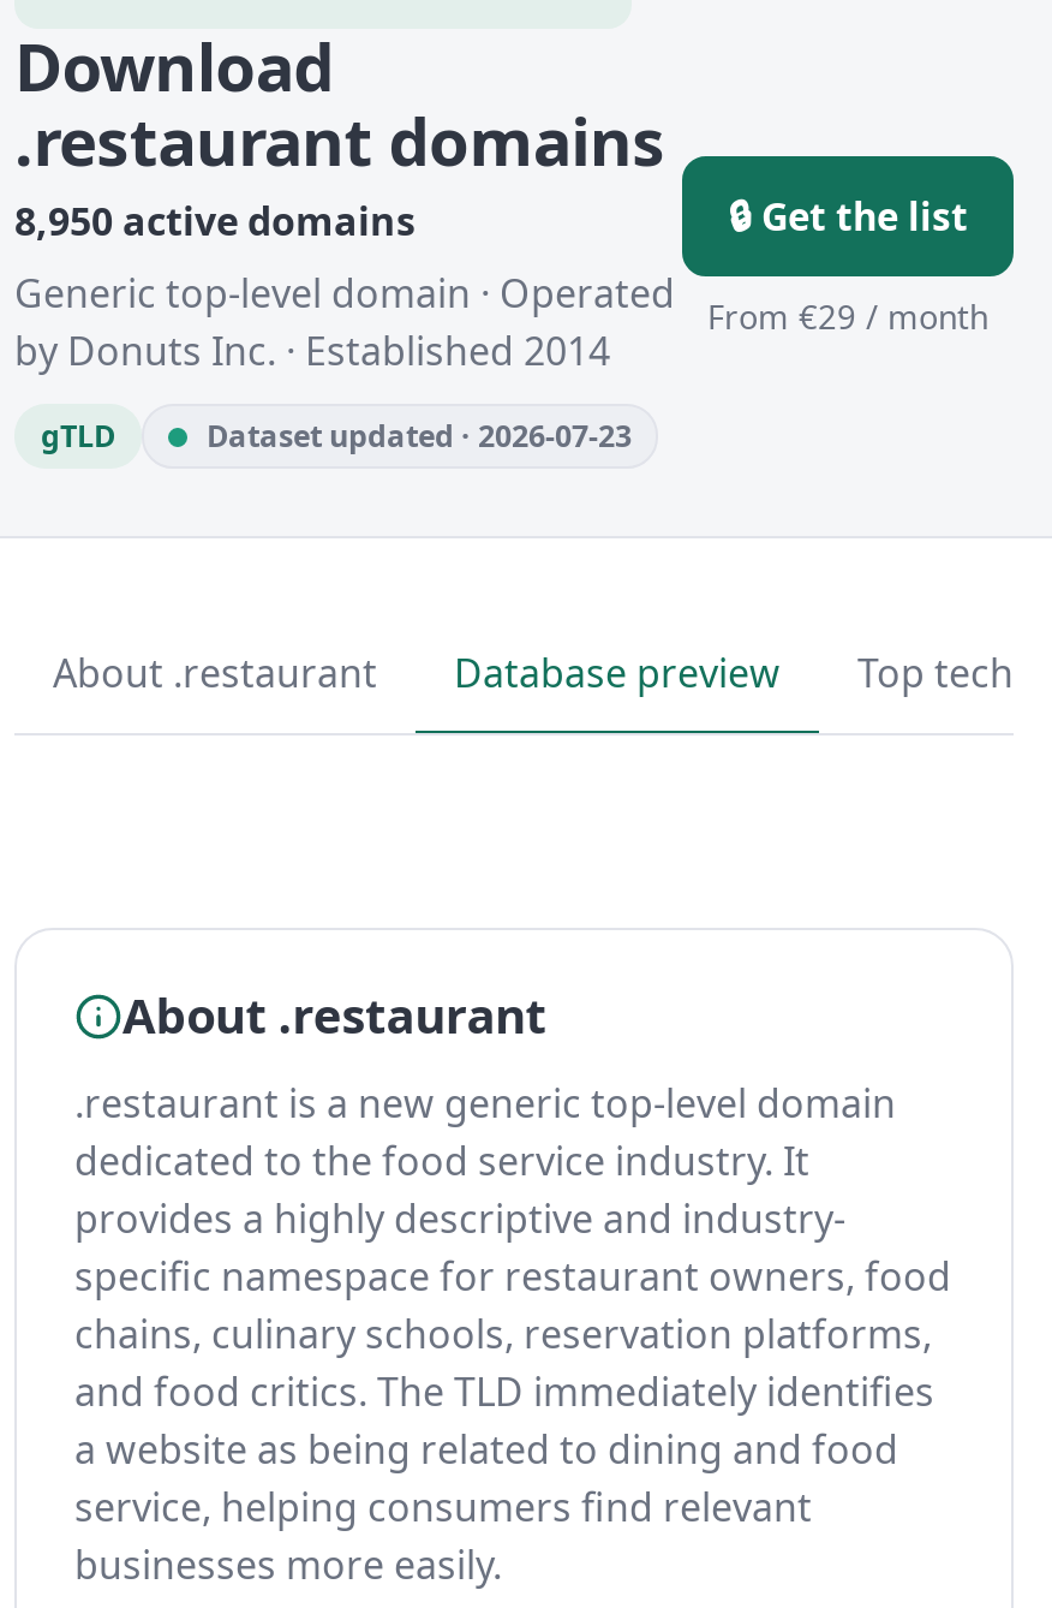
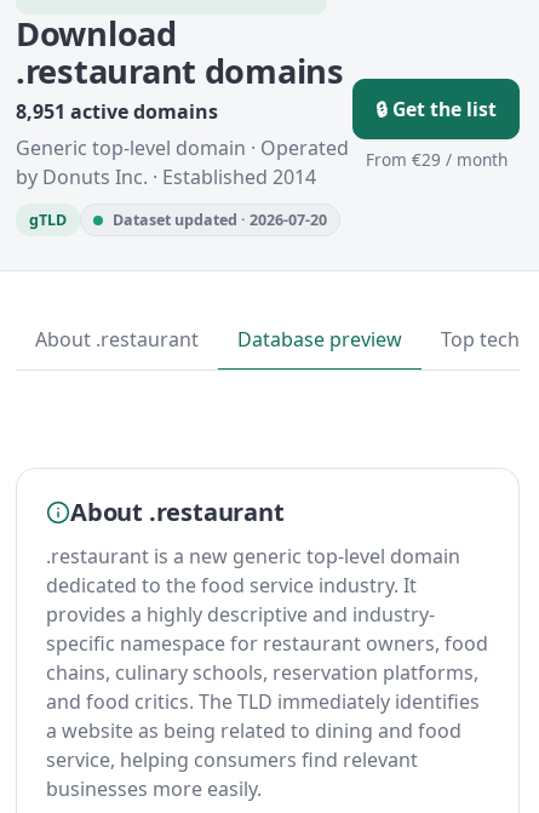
[14,195,416,248] 8,950 active domains -> [16,98,218,125] 8,951 active domains
[207,416,632,457] Dataset updated · 2026-07-23 -> [113,210,327,230] Dataset updated · 2026-07-20

